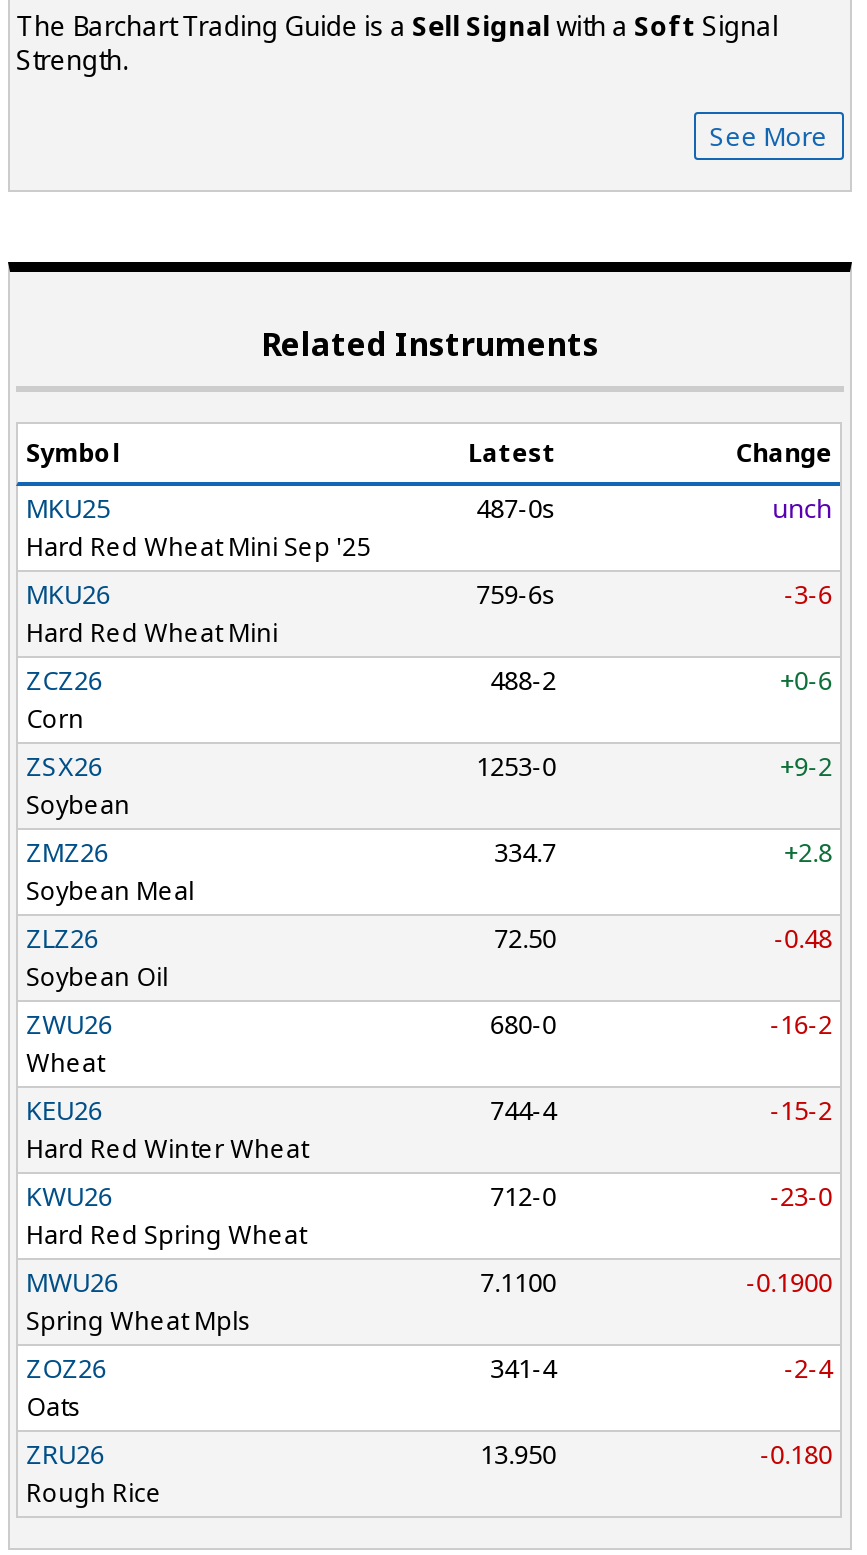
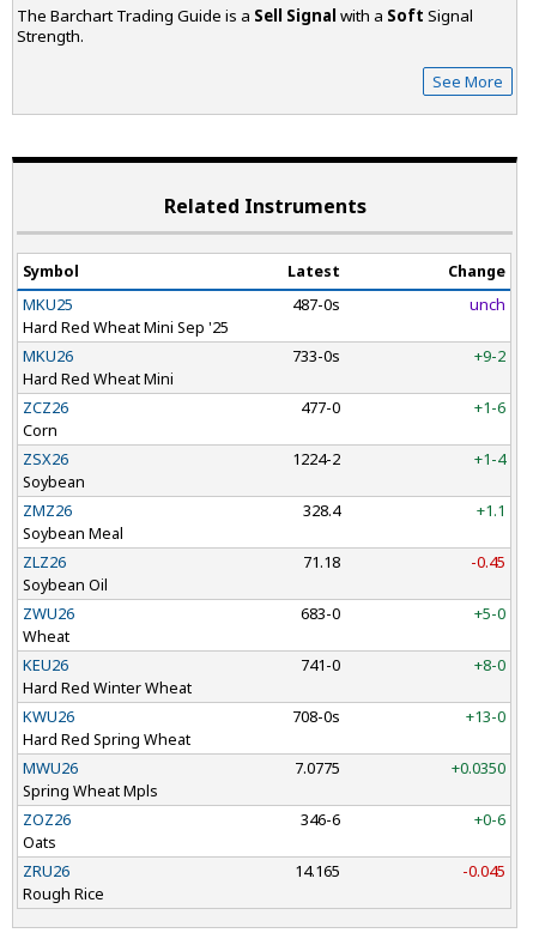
[476,577,832,613] 759-6s | -3-6 -> [292,346,506,367] 733-0s | +9-2
[490,663,556,699] 488-2 -> [301,397,340,419] 477-0
[780,663,832,699] +0-6 -> [474,397,506,419] +1-6
[476,749,556,785] 1253-0 -> [292,449,340,470] 1224-2
[780,749,832,785] +9-2 -> [474,449,506,470] +1-4
[494,835,556,871] 334.7 -> [303,500,340,522] 328.4
[784,835,832,871] +2.8 -> [477,500,506,522] +1.1
[494,921,556,957] 72.50 -> [303,552,340,573] 71.18
[774,921,832,957] -0.48 -> [471,552,506,573] -0.45
[490,1007,556,1043] 680-0 -> [301,603,340,625] 683-0
[770,1007,832,1043] -16-2 -> [474,603,506,625] +5-0
[490,1093,556,1129] 744-4 -> [301,655,340,676] 741-0
[770,1093,832,1129] -15-2 -> [474,655,506,676] +8-0
[490,1179,832,1215] 712-0 | -23-0 -> [292,706,506,728] 708-0s | +13-0
[480,1265,556,1301] 7.1100 -> [295,758,340,779] 7.0775
[746,1265,832,1301] -0.1900 -> [452,758,506,779] +0.0350
[490,1351,556,1387] 341-4 -> [301,809,340,831] 346-6
[784,1351,832,1387] -2-4 -> [474,809,506,831] +0-6
[480,1437,556,1473] 13.950 -> [295,861,340,882] 14.165
[760,1437,832,1473] -0.180 -> [462,861,506,882] -0.045

